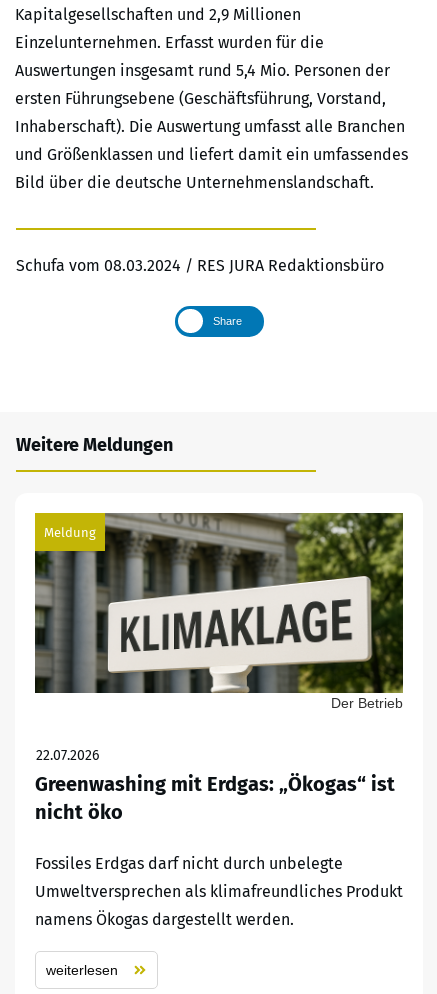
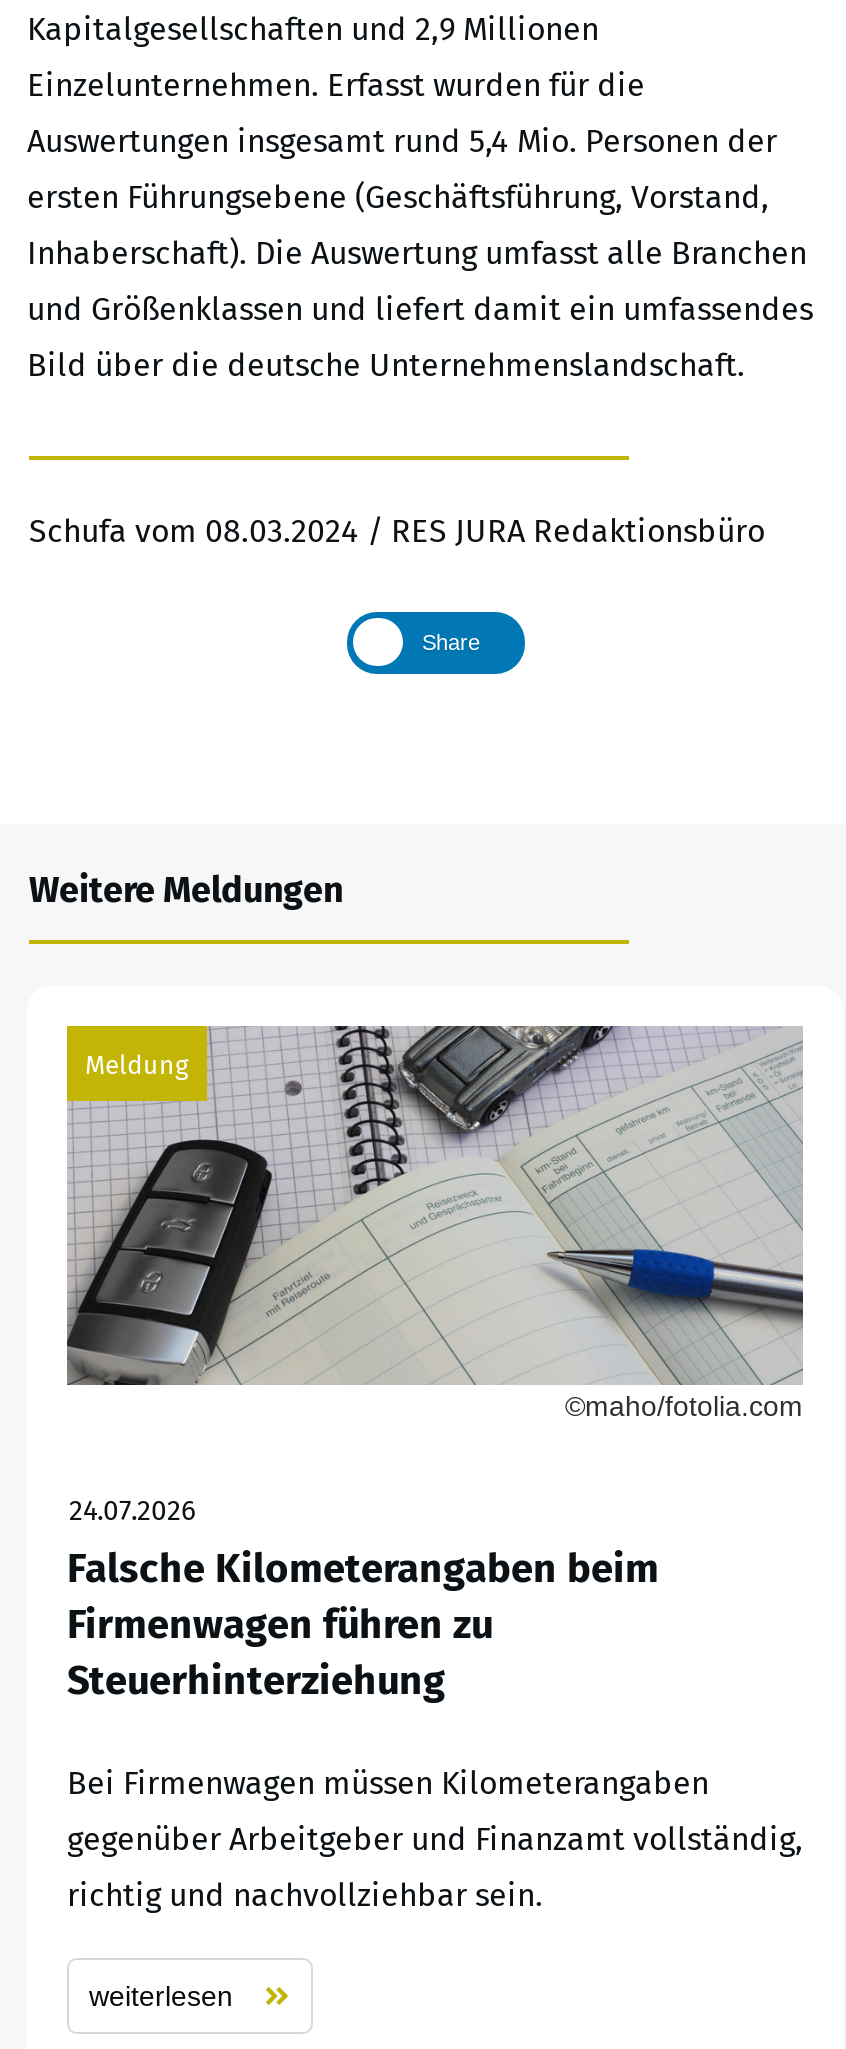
[34,512,404,711] [image] | Der Betrieb -> [65,1024,805,1422] [image] | ©maho/fotolia.com
[35,747,395,824] 22.07.2026 | Greenwashing mit Erdgas: „Ökogas“ ist | nicht öko -> [67,1494,659,1704] 24.07.2026 | Falsche Kilometerangaben beim | Firmenwagen führen zu | Steuerhinterziehung
[35,854,343,873] Fossiles Erdgas darf nicht durch unbelegte -> [67,1764,709,1802] Bei Firmenwagen müssen Kilometerangaben
[35,882,403,901] Umweltversprechen als klimafreundliches Produkt -> [67,1820,803,1858] gegenüber Arbeitgeber und Finanzamt vollständig,
[35,910,294,929] namens Ökogas dargestellt werden. -> [67,1876,543,1914] richtig und nachvollziehbar sein.

